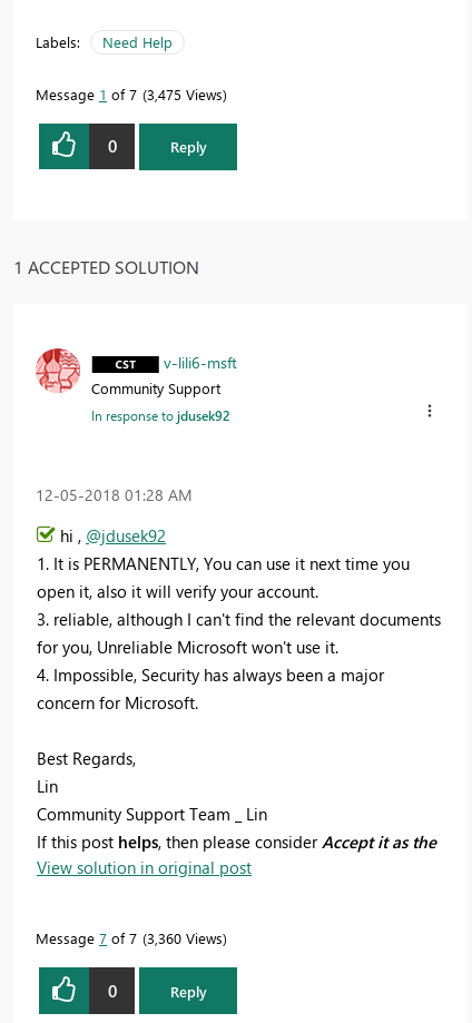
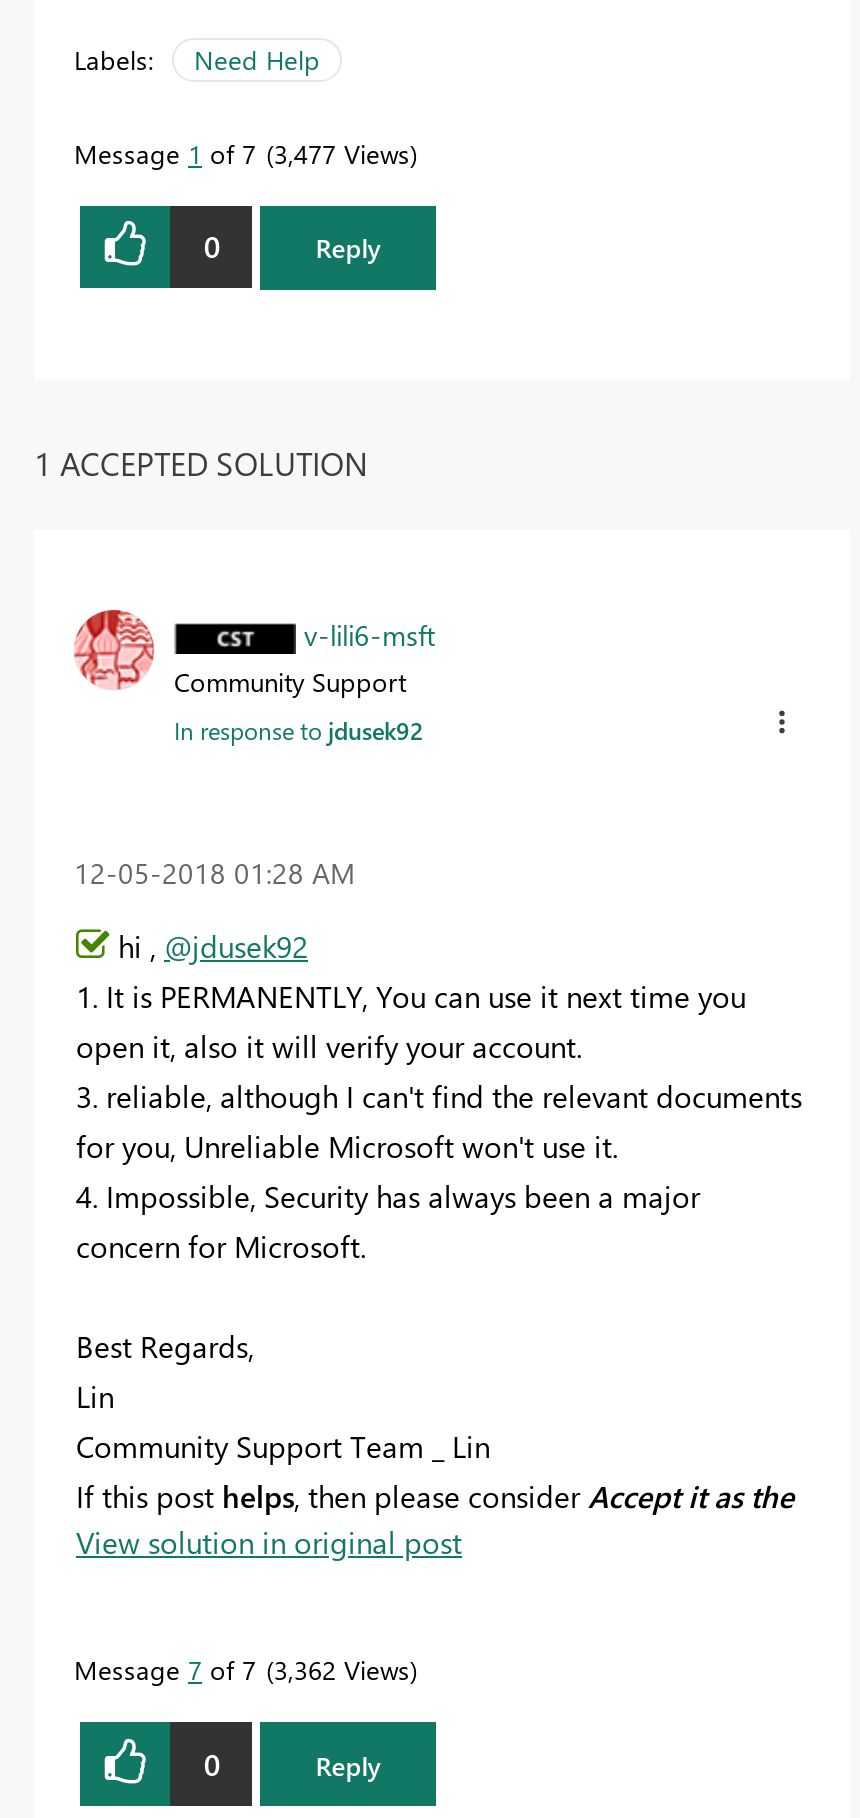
[36,84,223,103] Message 1 of 7 3,475 Views -> [74,135,410,169] Message 1 of 7 3,477 Views
[36,928,223,947] Message 7 of 7 3,360 Views -> [74,1652,410,1686] Message 7 of 7 3,362 Views

